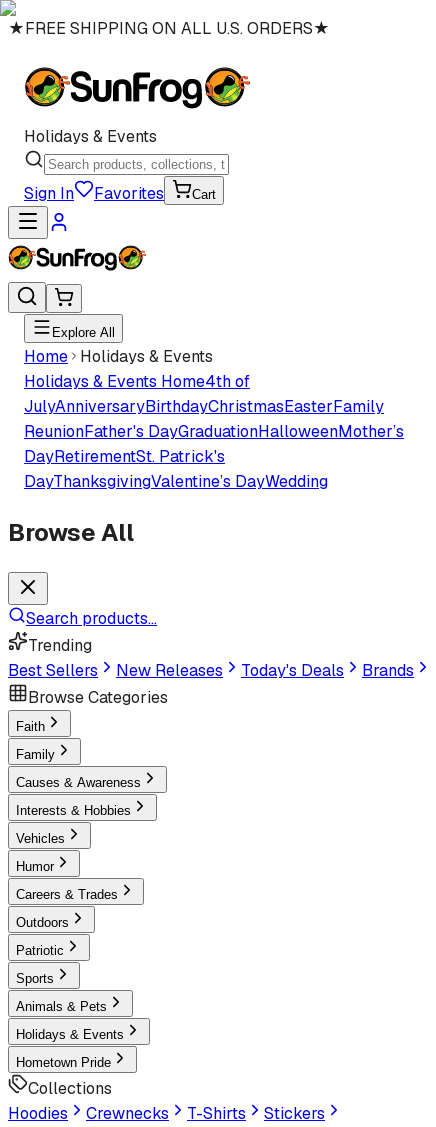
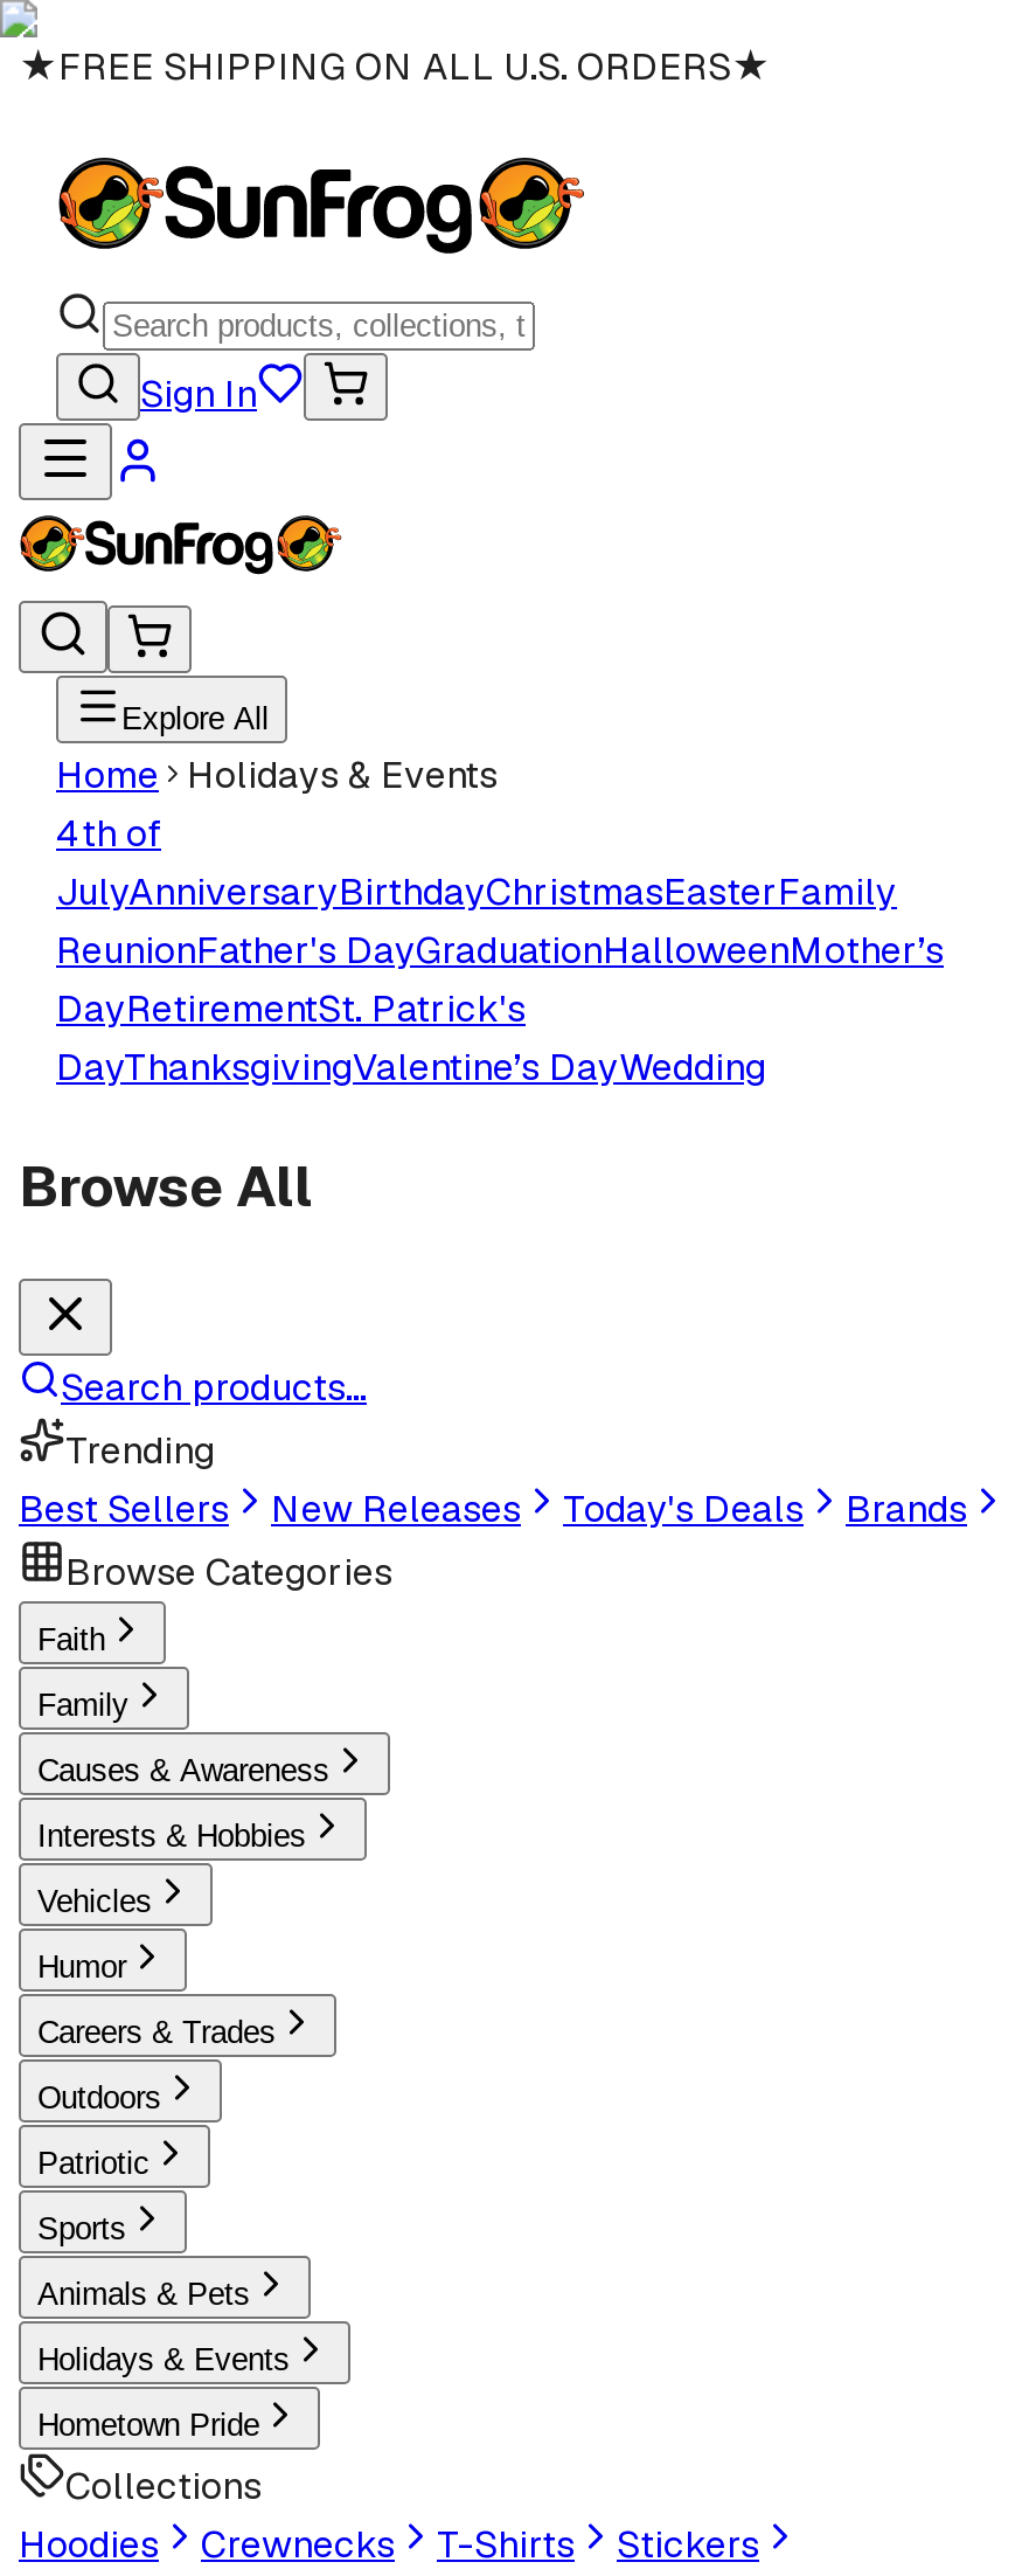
[24,126,157,147] Holidays & Events -> none
[94,183,216,204] Favorites | Cart -> none
[24,371,250,392] Holidays & Events Home4th of -> [56,809,161,858] 4th of

